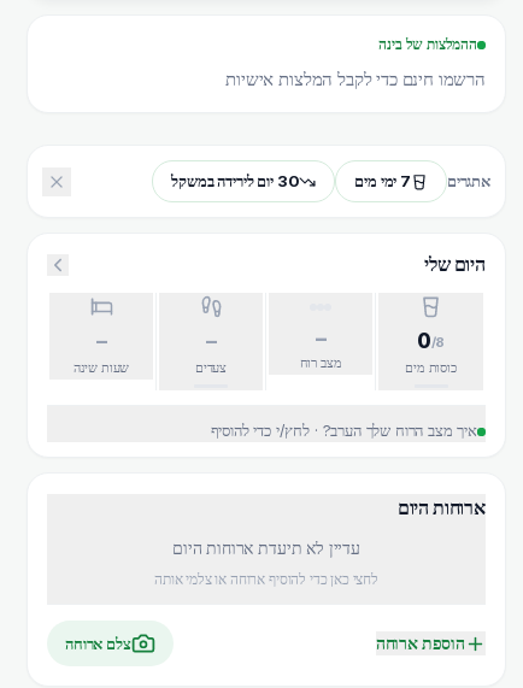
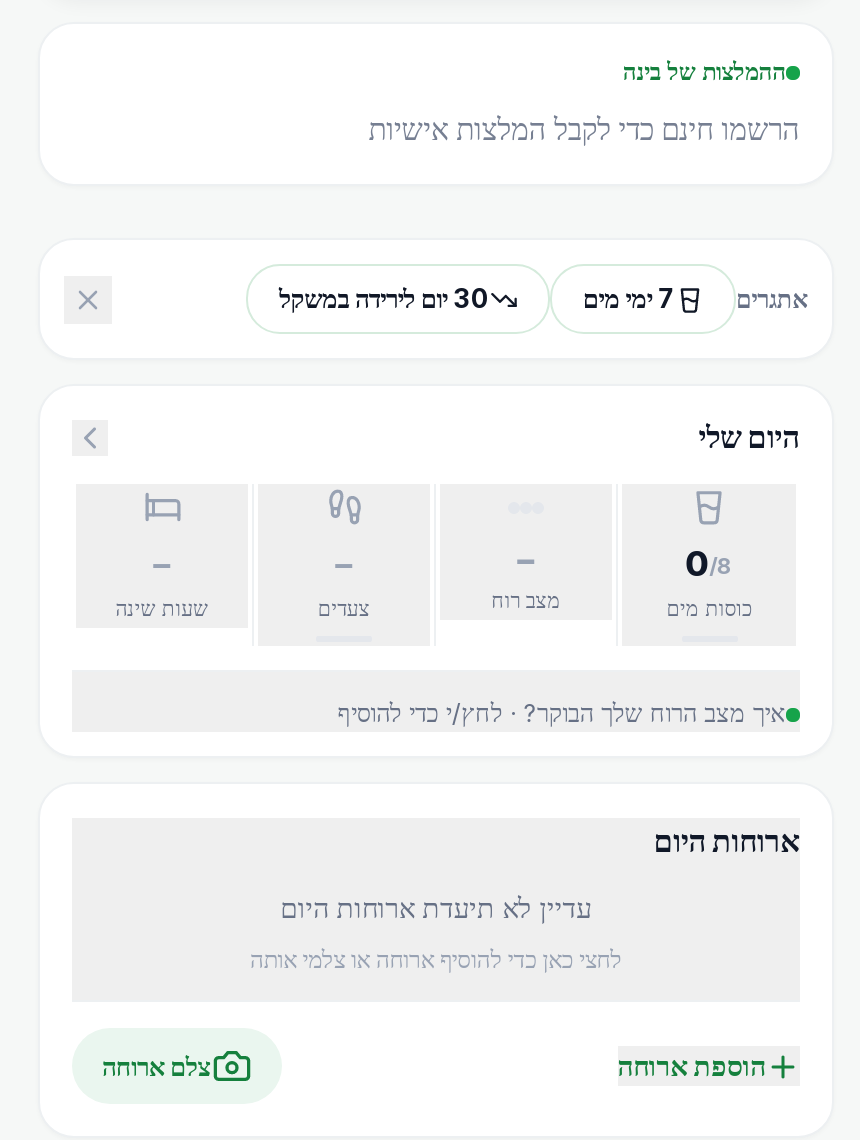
[210,422,477,440] איך מצב הרוח שלך הערב? · לחץ/י כדי להוסיף -> [337,698,786,728] איך מצב הרוח שלך הבוקר? · לחץ/י כדי להוסיף

